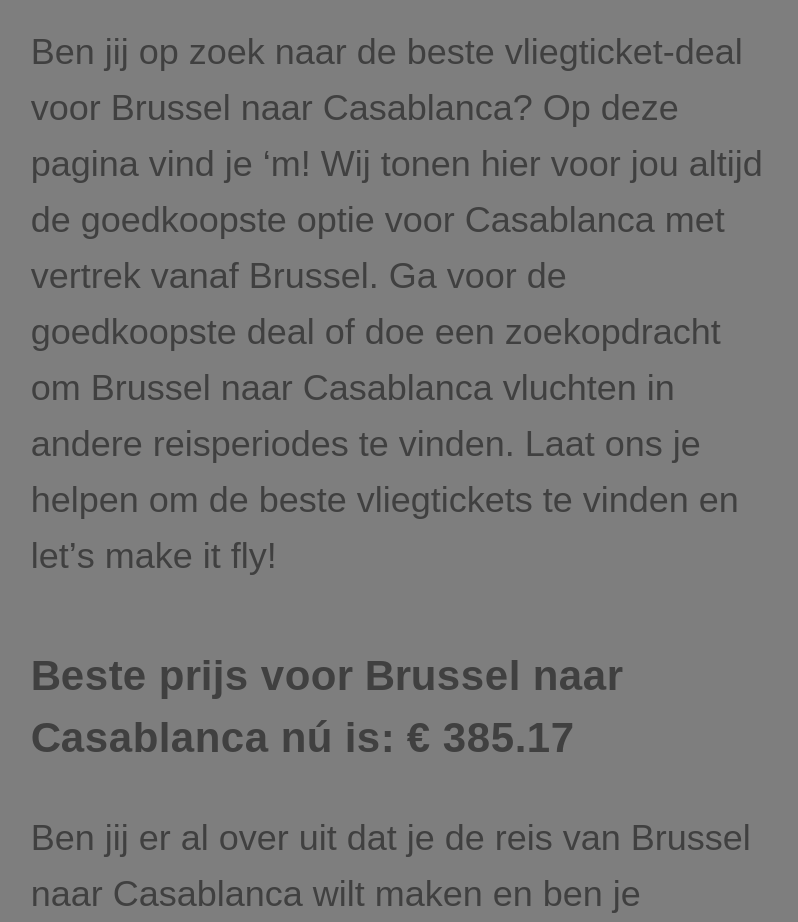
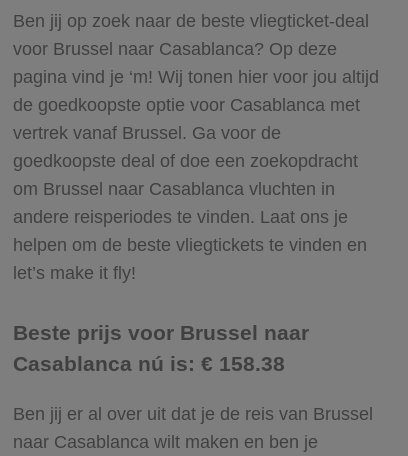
[31,714,575,760] Casablanca nú is: € 385.17 -> [13,352,285,375] Casablanca nú is: € 158.38

